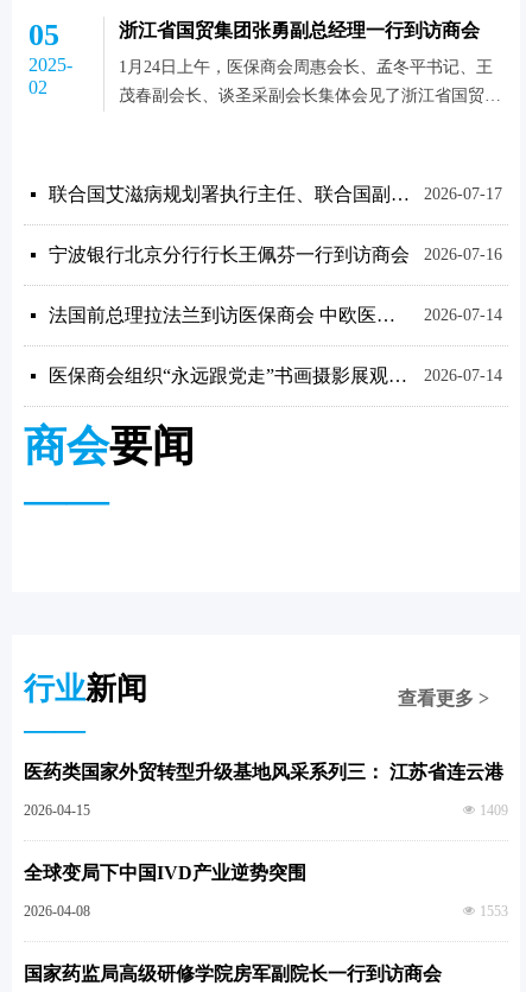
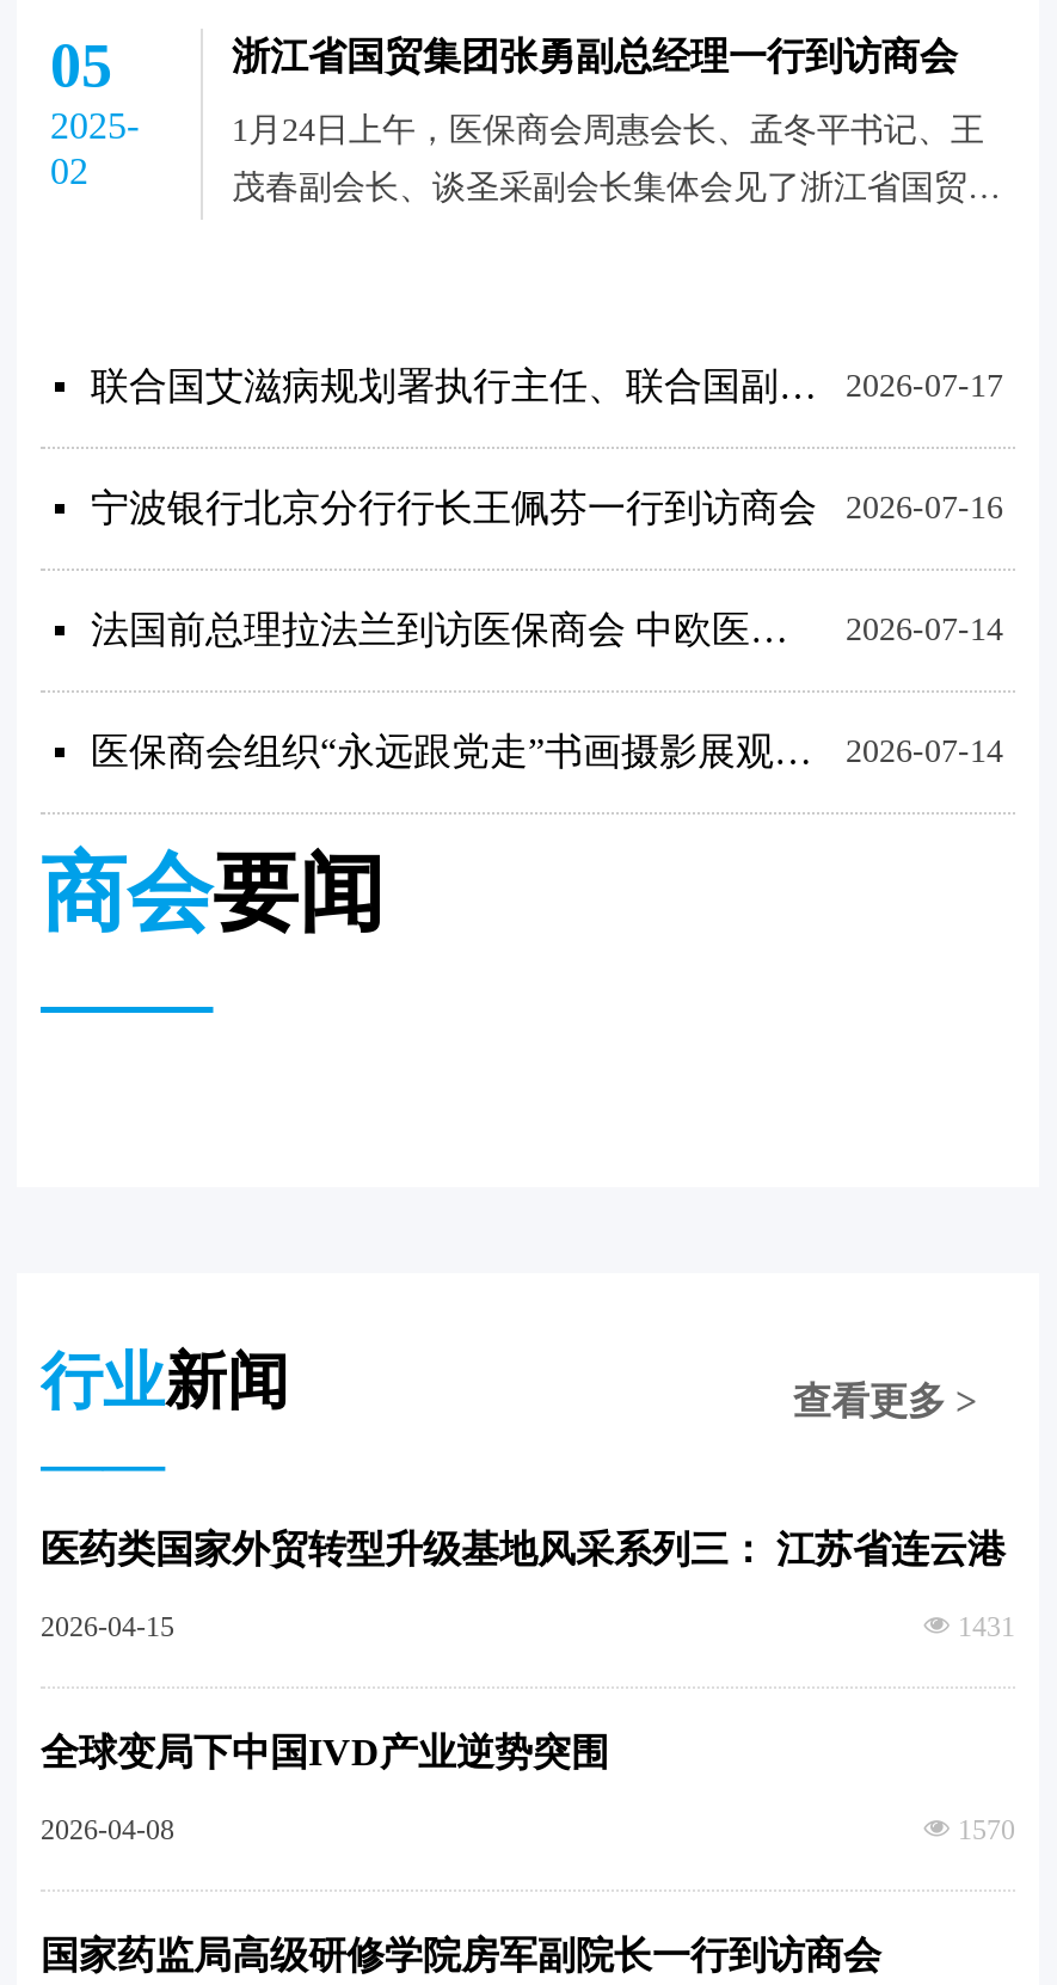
[462,802,508,819] 넶 1409 -> [922,1610,1015,1643] 넶 1431
[462,903,508,920] 넶 1553 -> [922,1813,1015,1846] 넶 1570

